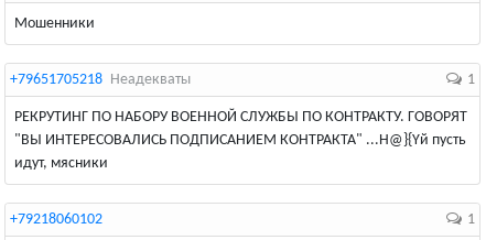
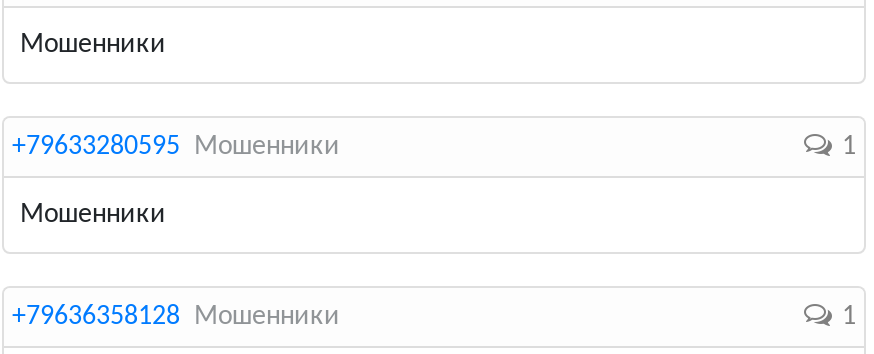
[10,72,191,88] +79651705218 Неадекваты -> [12,132,340,162] +79633280595 Мошенники
[14,109,467,172] РЕКРУТИНГ ПО НАБОРУ ВОЕННОЙ СЛУЖБЫ ПО КОНТРАКТУ. ГОВОРЯТ | "ВЫ ИНТЕРЕСОВАЛИСЬ ПОДПИСАНИЕМ КОНТРАКТА" ...Н@}{Yй пусть | идут, мясники -> [20,200,166,230] Мошенники
[10,211,102,228] +79218060102 -> [12,302,340,332] +79636358128 Мошенники

